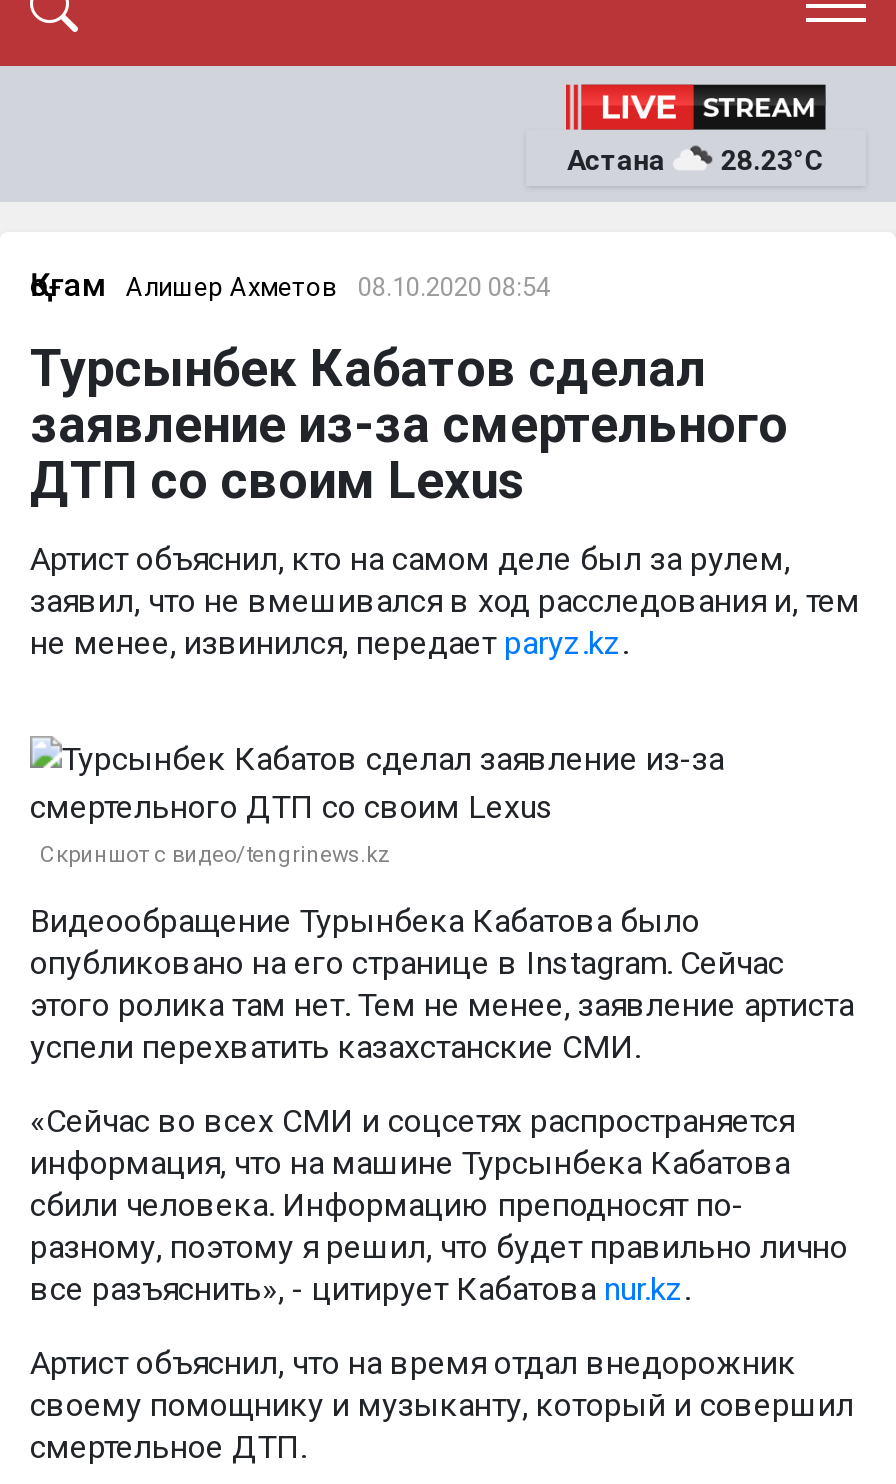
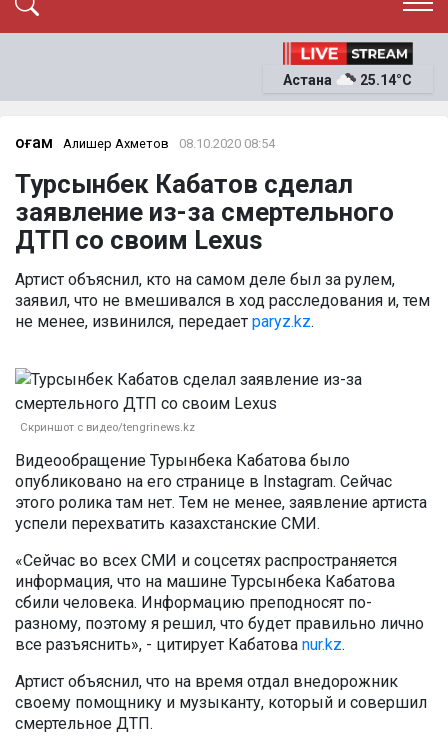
[721,144,825,176] 28.23°C -> [360,72,412,88] 25.14°C

